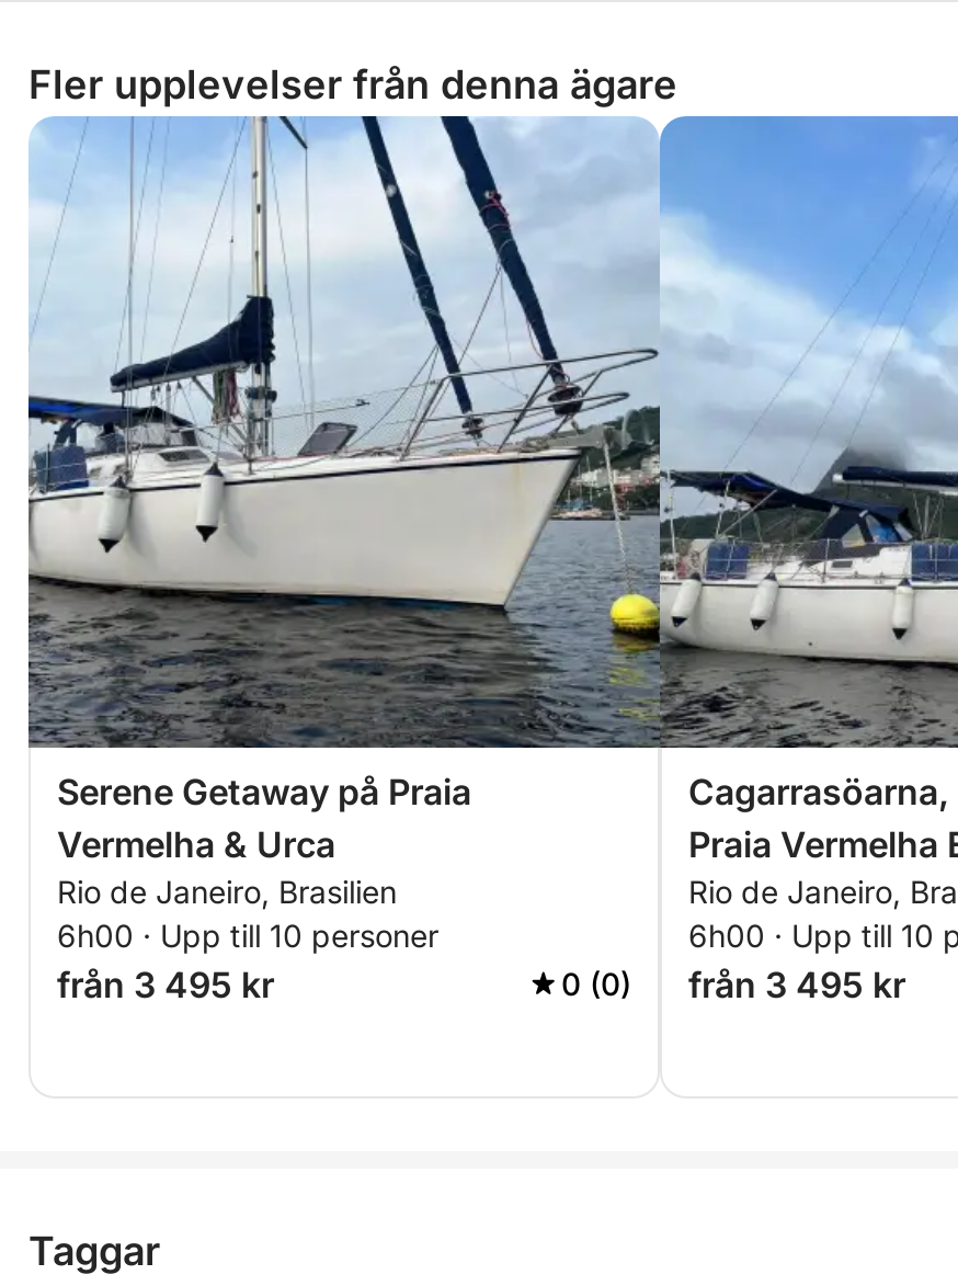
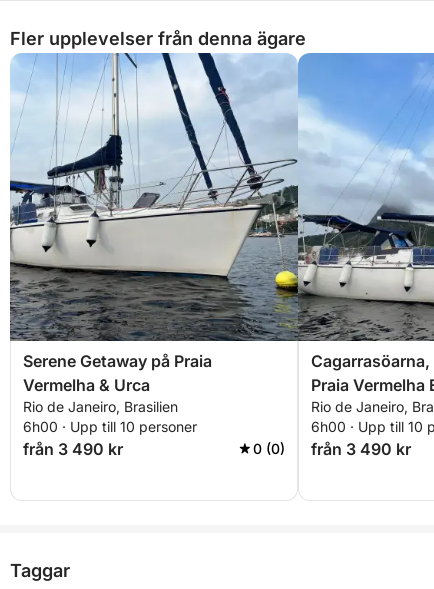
[57,963,274,1006] från 3 495 kr -> [23,439,123,459] från 3 490 kr
[561,963,905,1006] 0 (0) från 3 495 kr -> [253,439,411,459] 0 (0) från 3 490 kr

